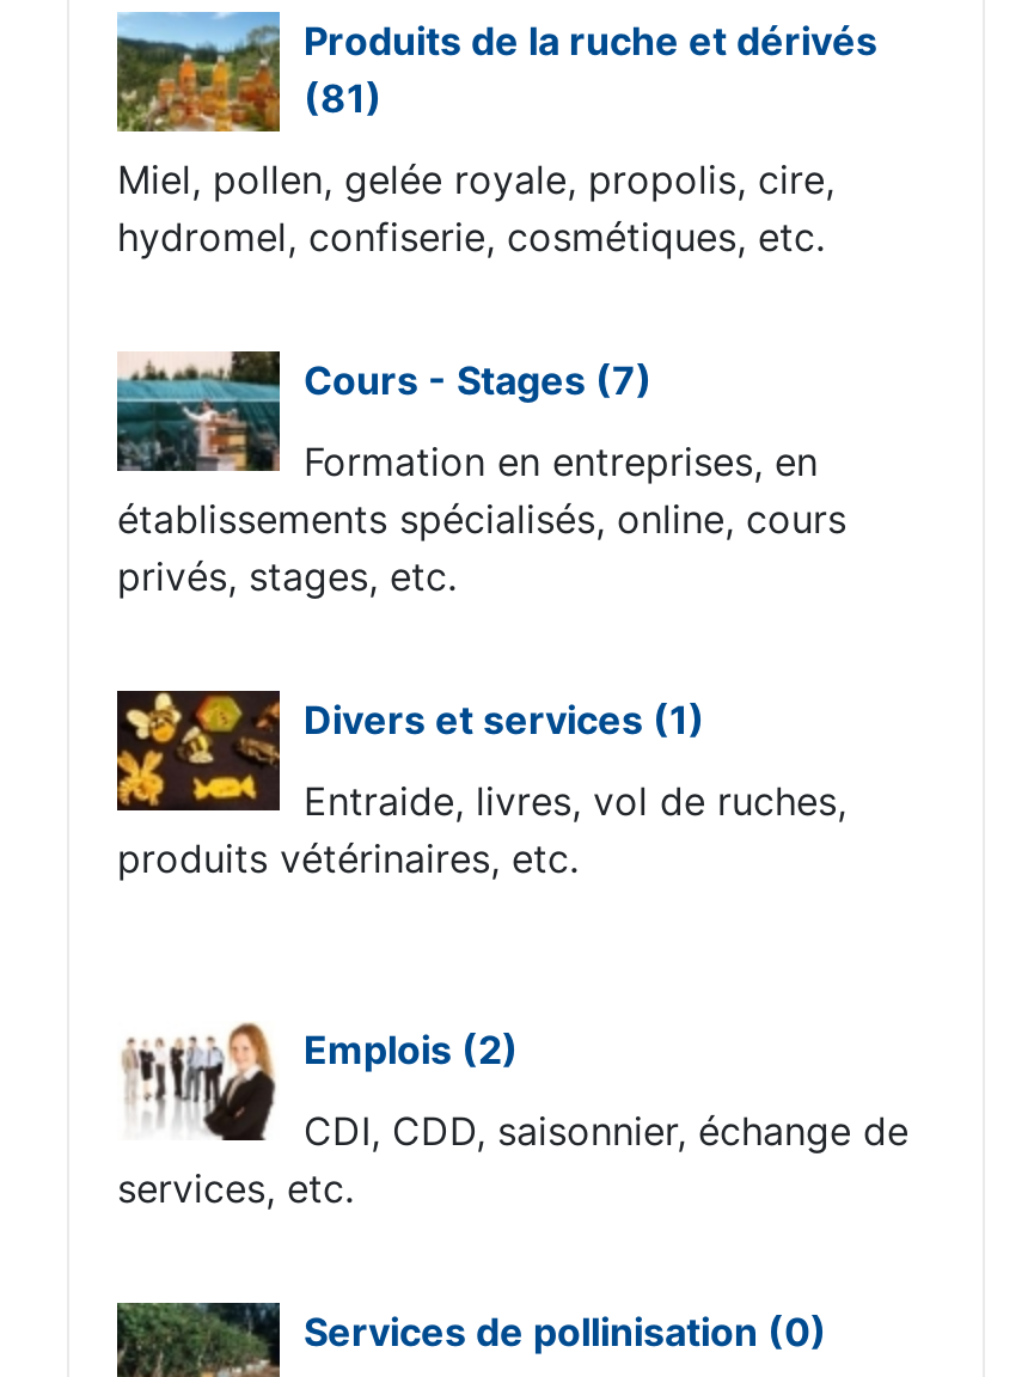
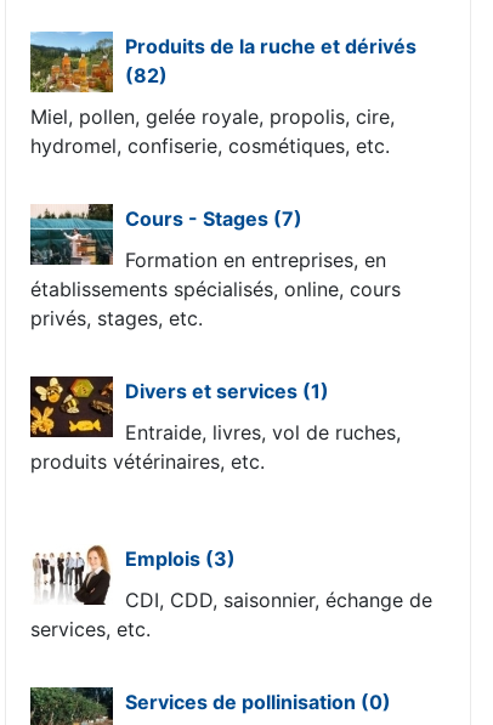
[304,73,383,121] (81) -> [125,63,168,87] (82)
[304,1025,519,1072] Emplois (2) -> [125,546,236,570] Emplois (3)

